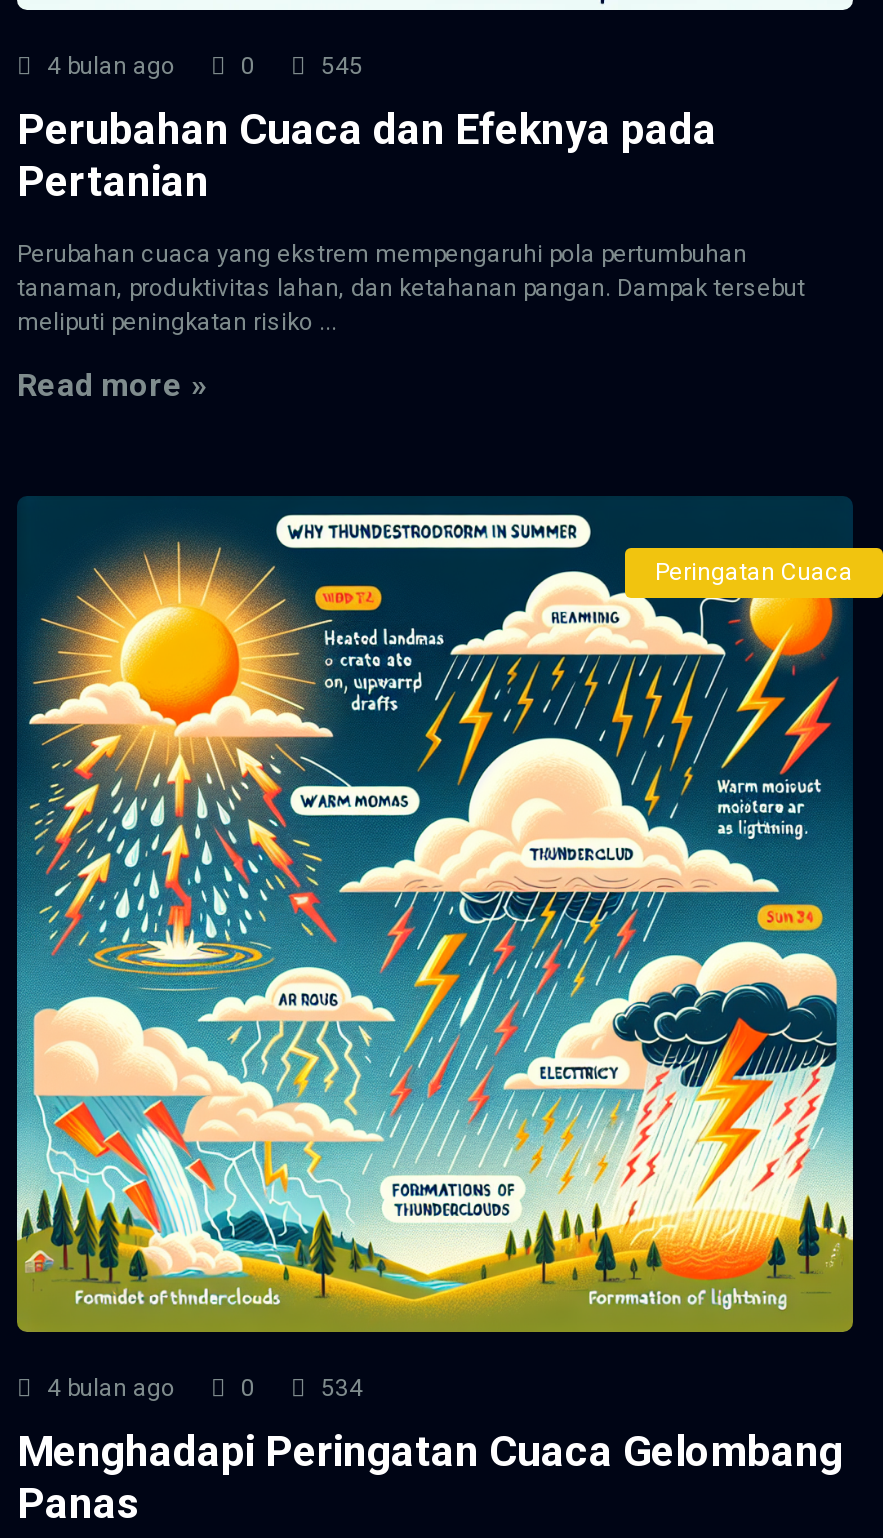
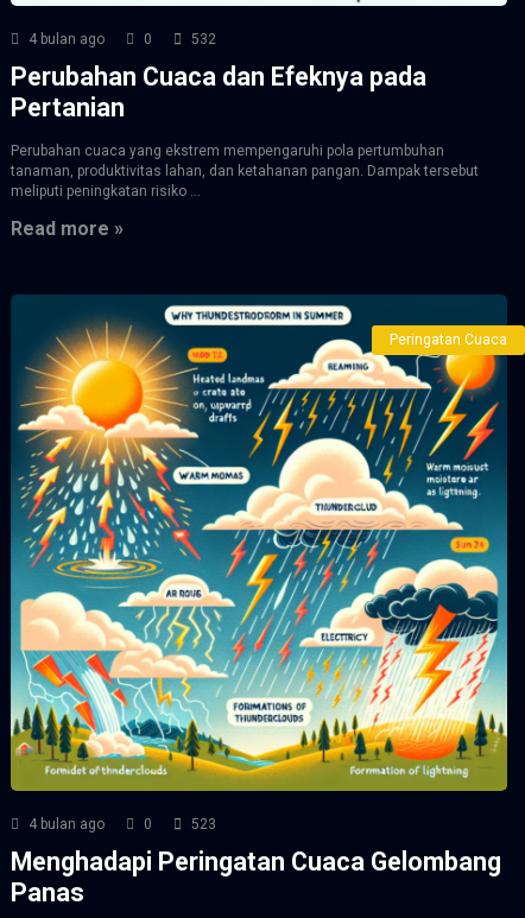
[315,52,363,80] 545 -> [188,31,216,48] 532
[315,1374,363,1402] 534 -> [188,816,216,832] 523

